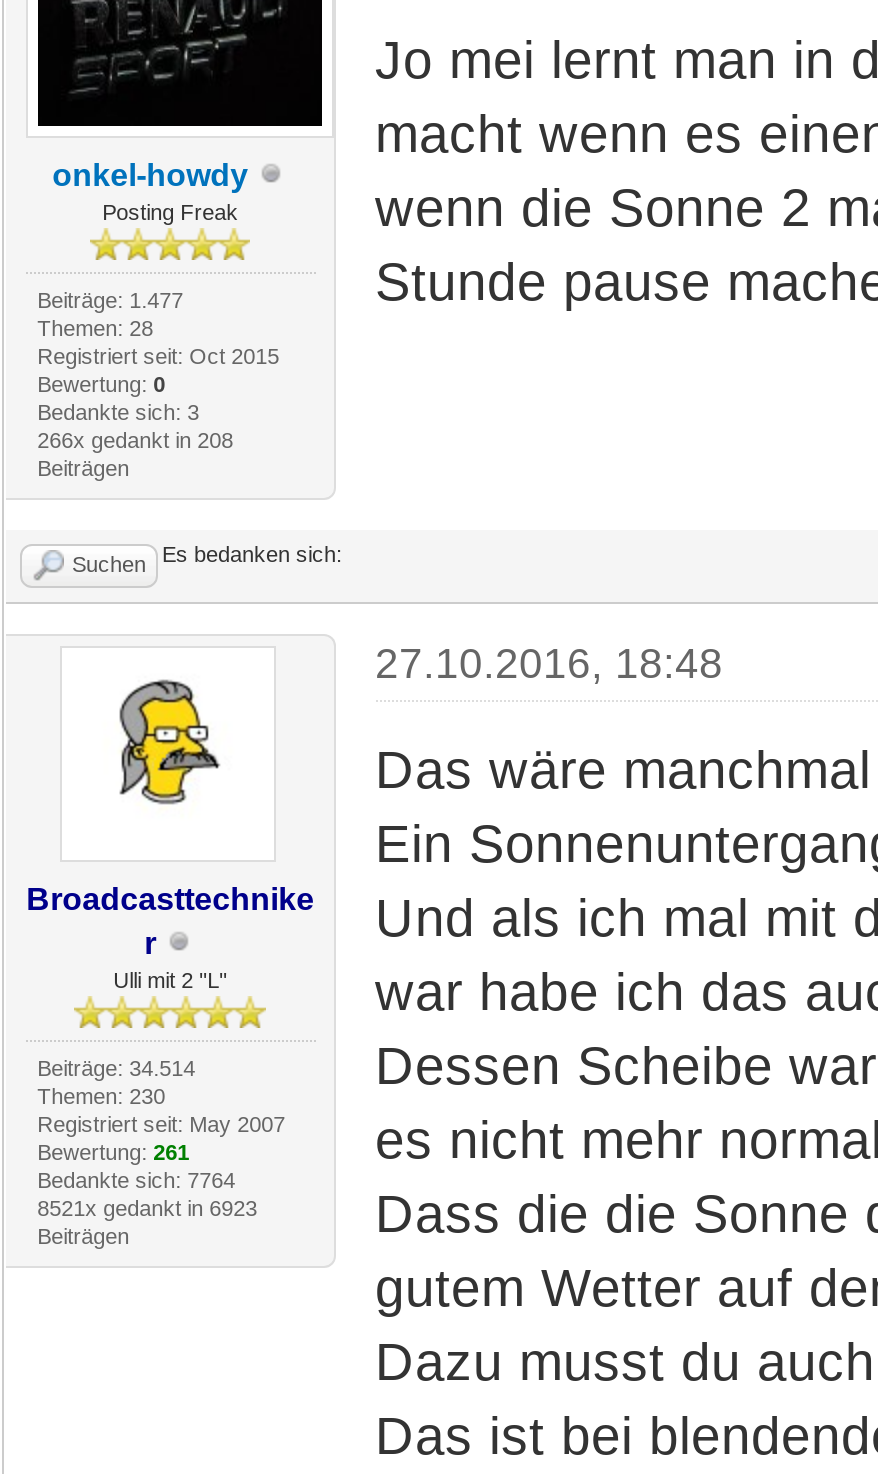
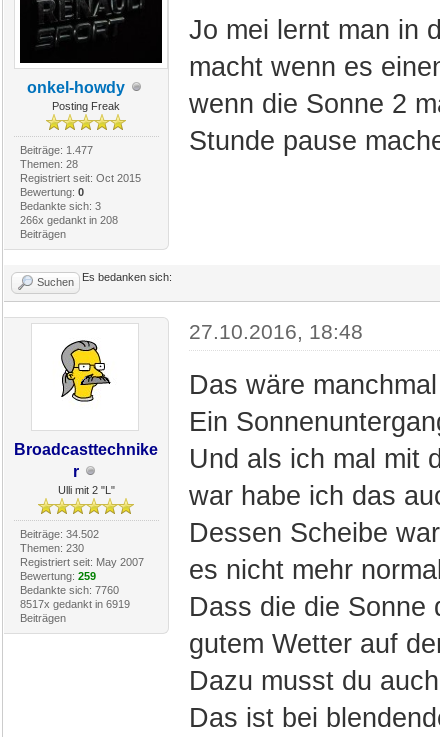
[37,1056,195,1080] Beiträge: 34.514 -> [20,528,99,540] Beiträge: 34.502
[37,1140,189,1164] Bewertung: 261 -> [20,570,96,582] Bewertung: 259
[37,1168,235,1192] Bedankte sich: 7764 -> [20,584,119,596] Bedankte sich: 7760
[37,1196,257,1220] 8521x gedankt in 6923 -> [20,598,130,610] 8517x gedankt in 6919

